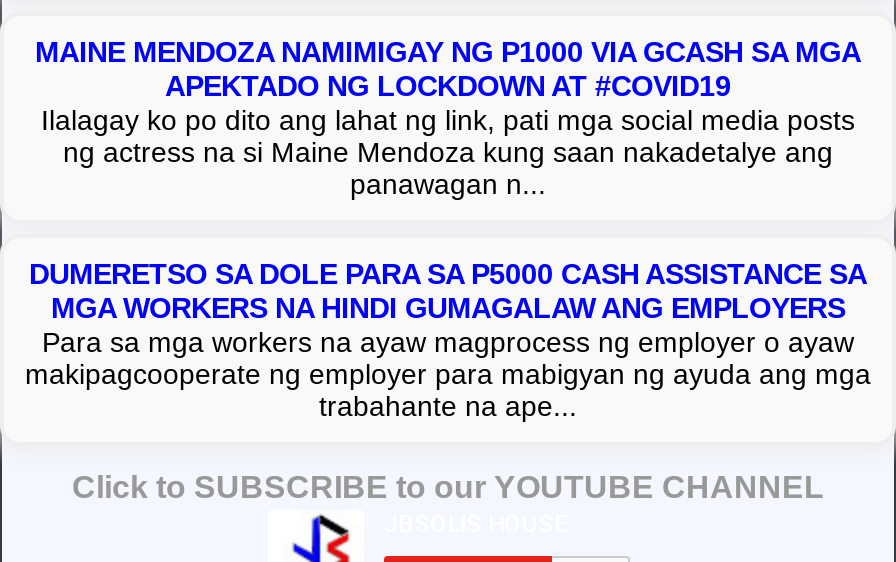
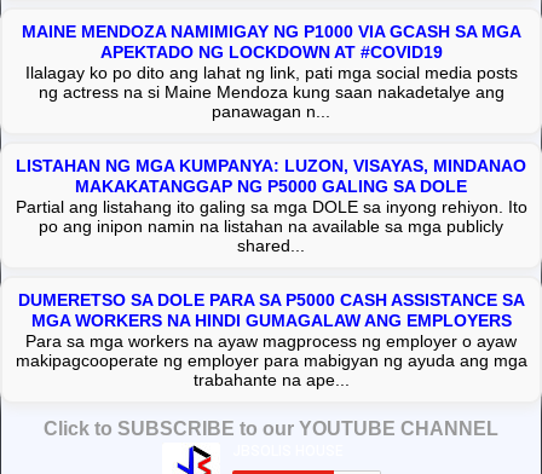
none -> [15,156,527,256] LISTAHAN NG MGA KUMPANYA: LUZON, VISAYAS, MINDANAO | MAKAKATANGGAP NG P5000 GALING SA DOLE | Partial ang listahang ito galing sa mga DOLE sa inyong rehiyon. Ito | po ang inipon namin na listahan na available sa mga publicly | shared...

